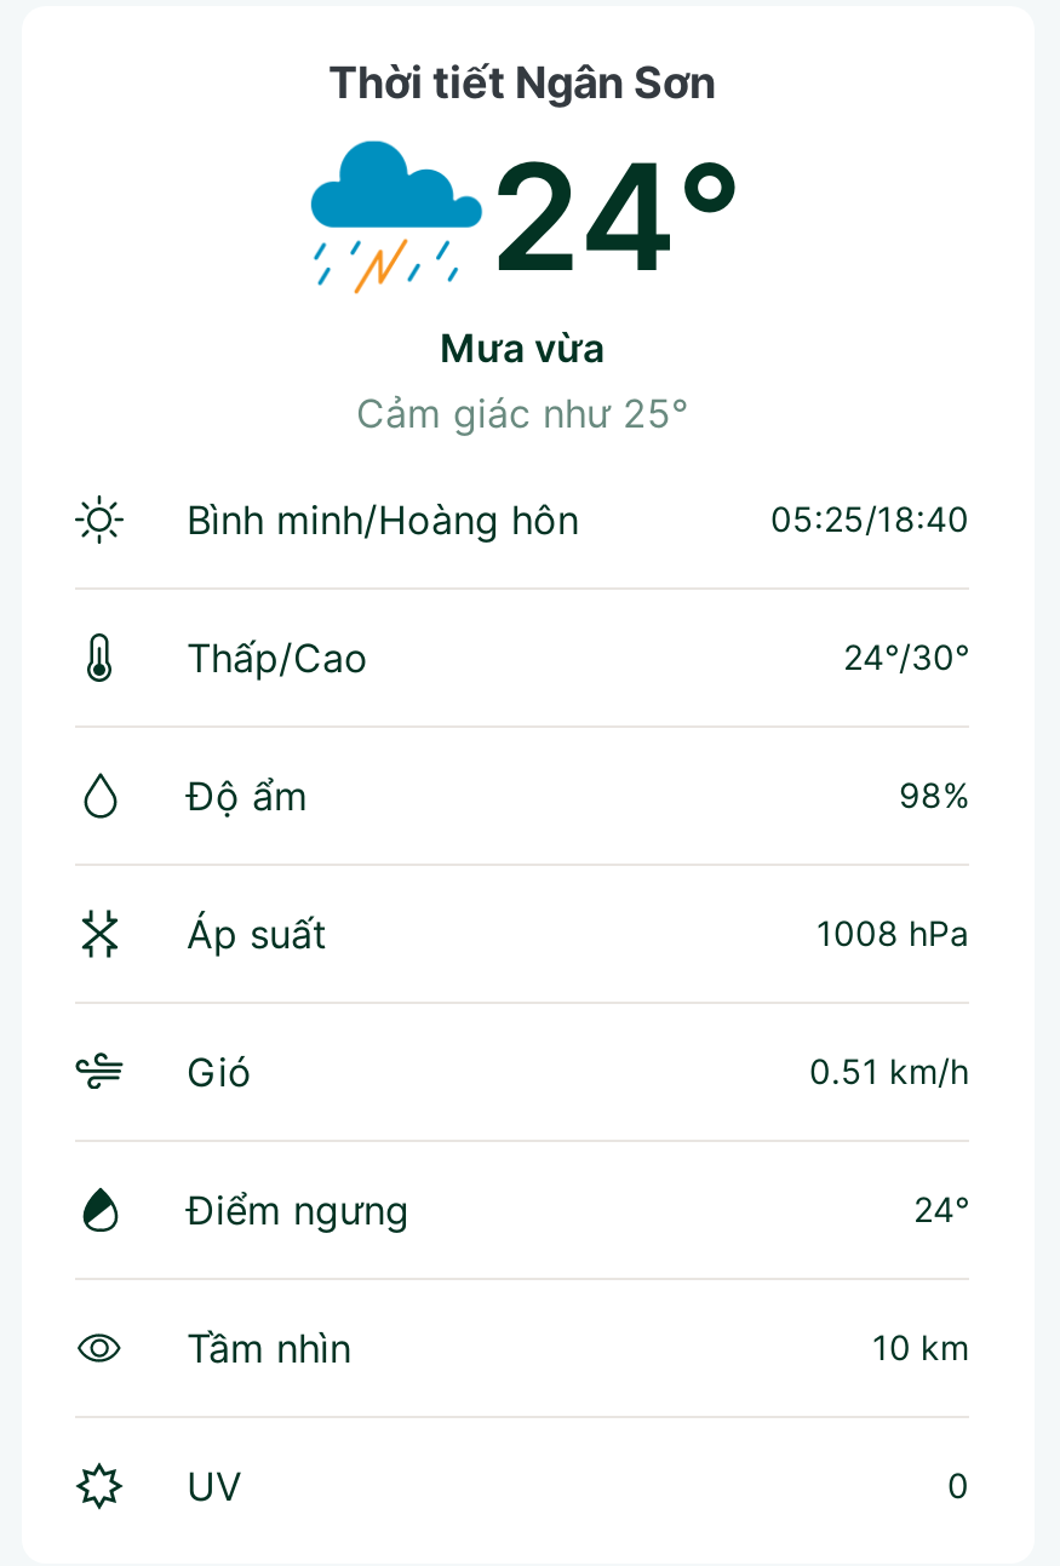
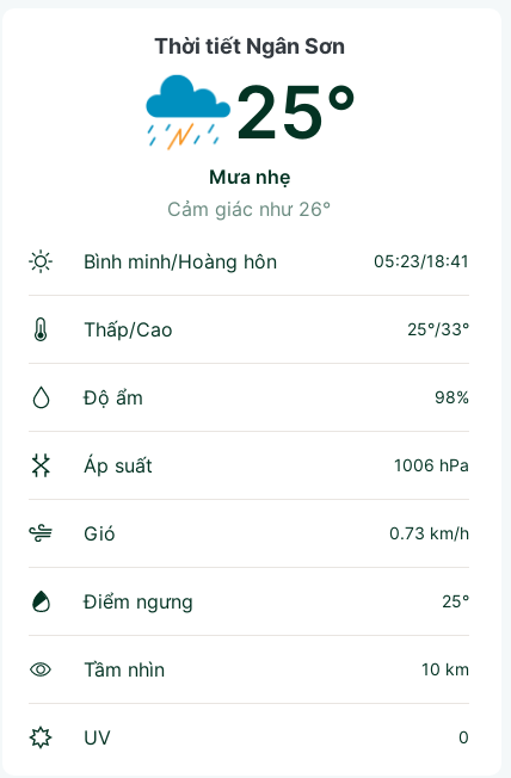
[489,126,744,305] 24° -> [233,68,358,156] 25°
[476,322,605,371] mưa vừa -> [226,164,290,188] mưa nhẹ
[356,388,688,436] Cảm giác như 25° -> [167,196,331,220] Cảm giác như 26°
[770,497,969,538] 05:25/18:40 -> [374,250,469,270] 05:23/18:41
[843,635,969,676] 24°/30° -> [407,318,469,338] 25°/33°
[817,911,969,952] 1008 hPa -> [394,454,469,474] 1006 hPa
[809,1049,969,1090] 0.51 km/h -> [389,522,469,542] 0.73 km/h
[913,1187,969,1228] 24° -> [442,590,469,610] 25°

